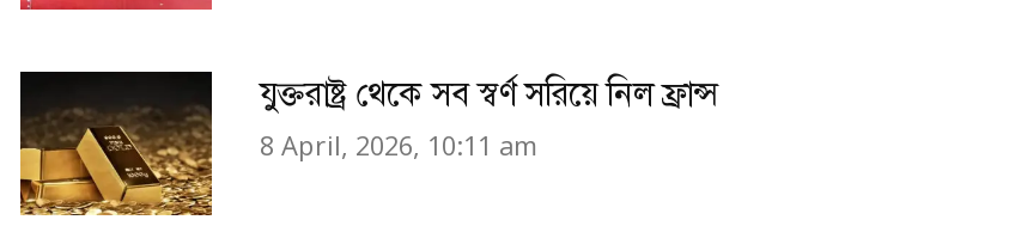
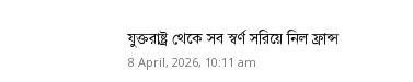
[18,69,214,218] [image] -> none

